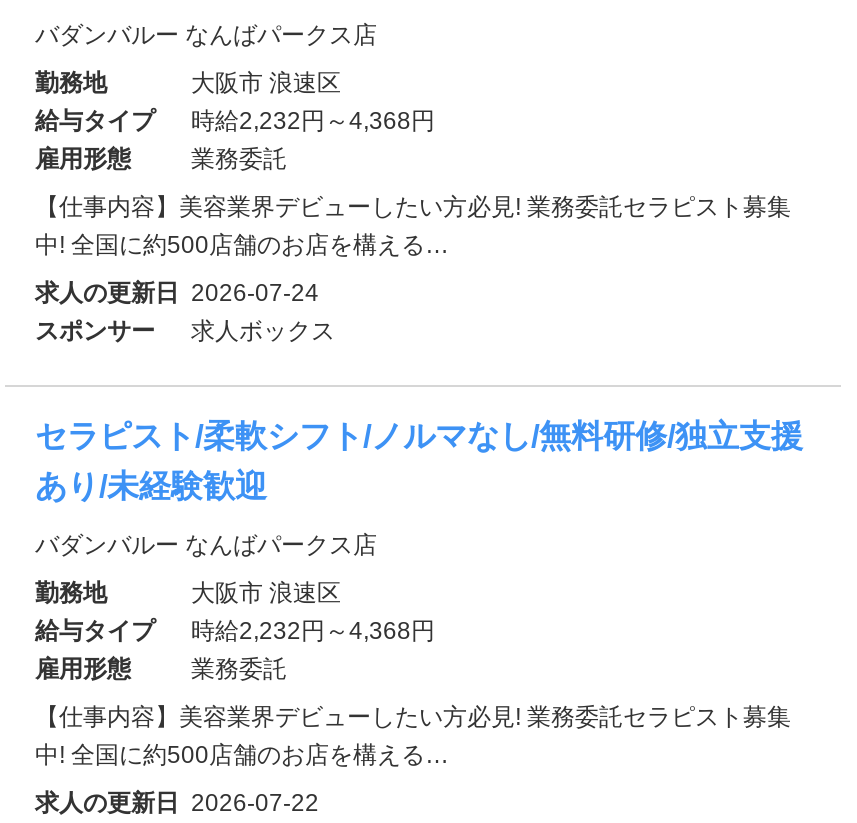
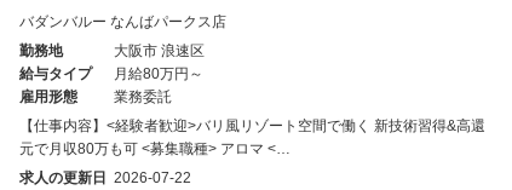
[35,106,435,134] 給与タイプ 時給2,232円～4,368円 -> [19,65,203,82] 給与タイプ 月給80万円～
[35,192,803,768] 【仕事内容】美容業界デビューしたい方必見! 業務委託セラピスト募集 | 中! 全国に約500店舗のお店を構える… | 求人の更新日 2026-07-24 | スポンサー | 求人ボックス | セラピスト/柔軟シフト/ノルマなし/無料研修/独立支援 | あり/未経験歓迎 | バダンバルー なんばパークス店 | 勤務地 | 大阪市 浪速区 | 給与タイプ | 時給2,232円～4,368円 | 雇用形態 | 業務委託 | 【仕事内容】美容業界デビューしたい方必見! 業務委託セラピスト募集 | 中! 全国に約500店舗のお店を構える… -> [19,117,485,157] 【仕事内容】<経験者歓迎>バリ風リゾート空間で働く 新技術習得&高還 | 元で月収80万も可 <募集職種> アロマ <…

